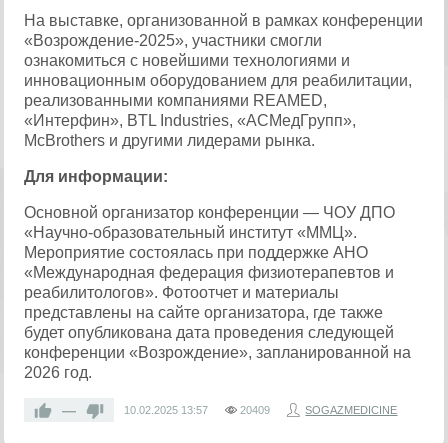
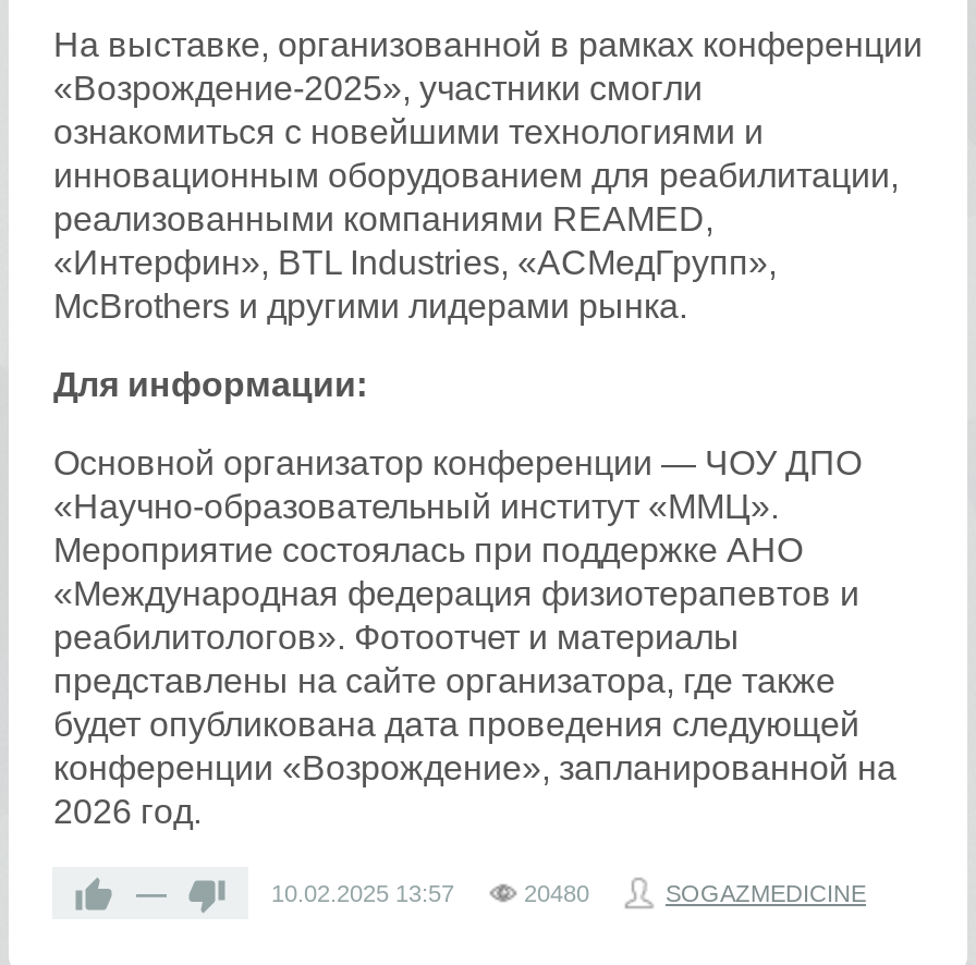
[240,404,270,416] 20409 -> [524,880,589,906] 20480

